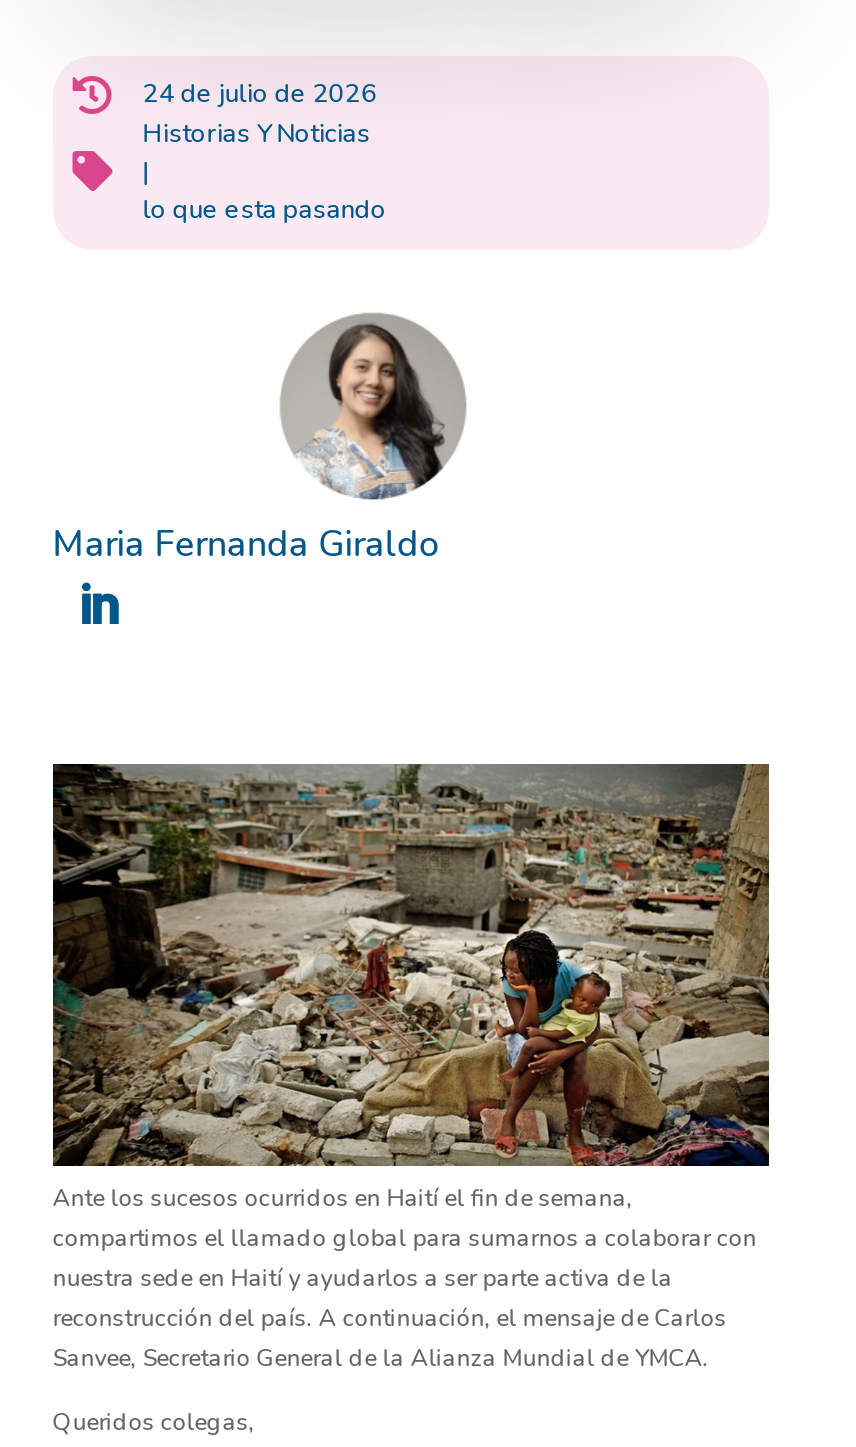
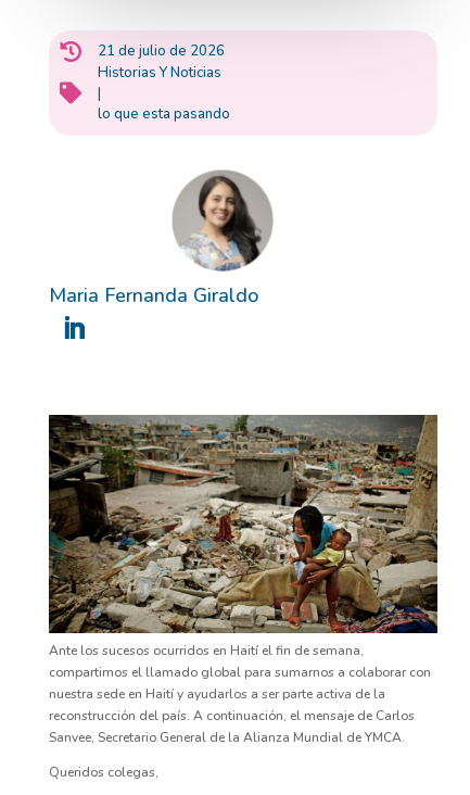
[143,76,377,112] 24 de julio de 2026 -> [97,41,224,61] 21 de julio de 2026

